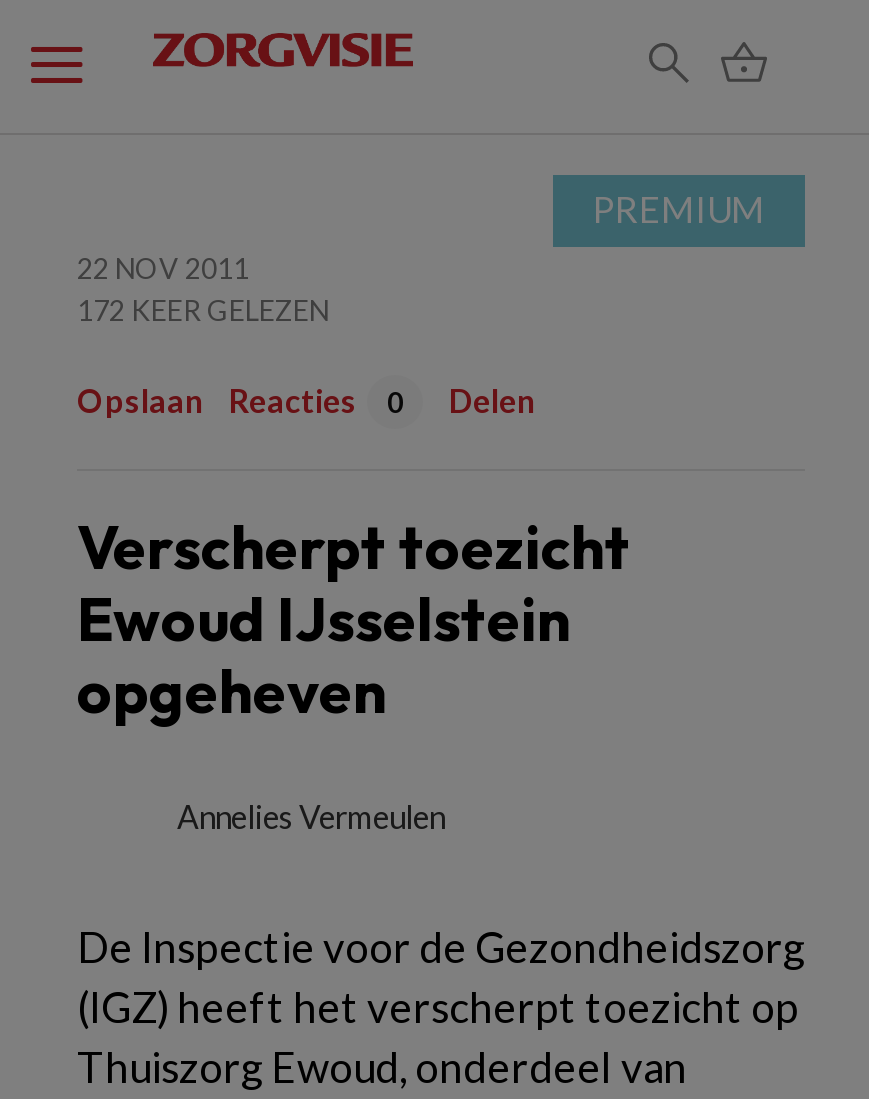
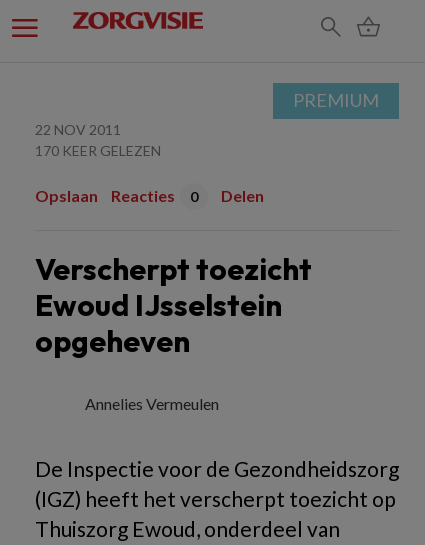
[77,293,329,327] 172 KEER GELEZEN -> [35,142,161,159] 170 KEER GELEZEN

